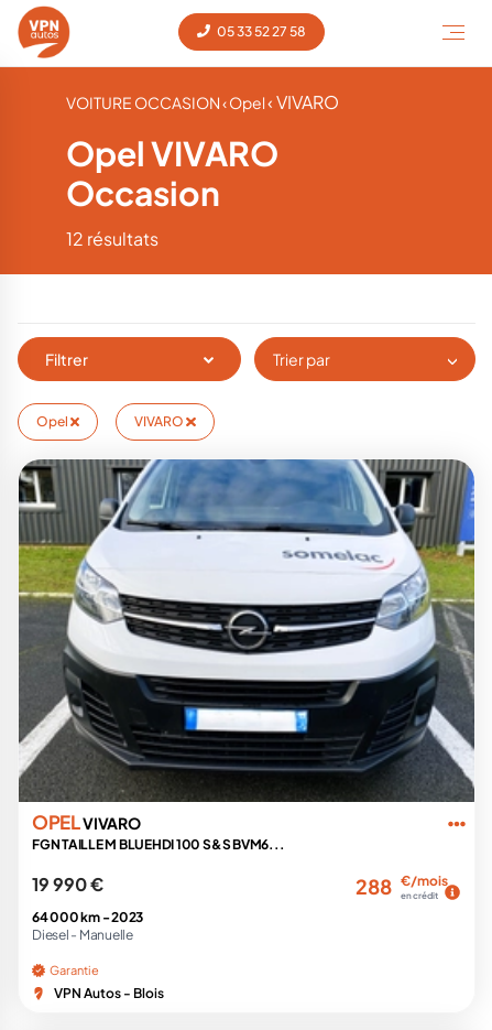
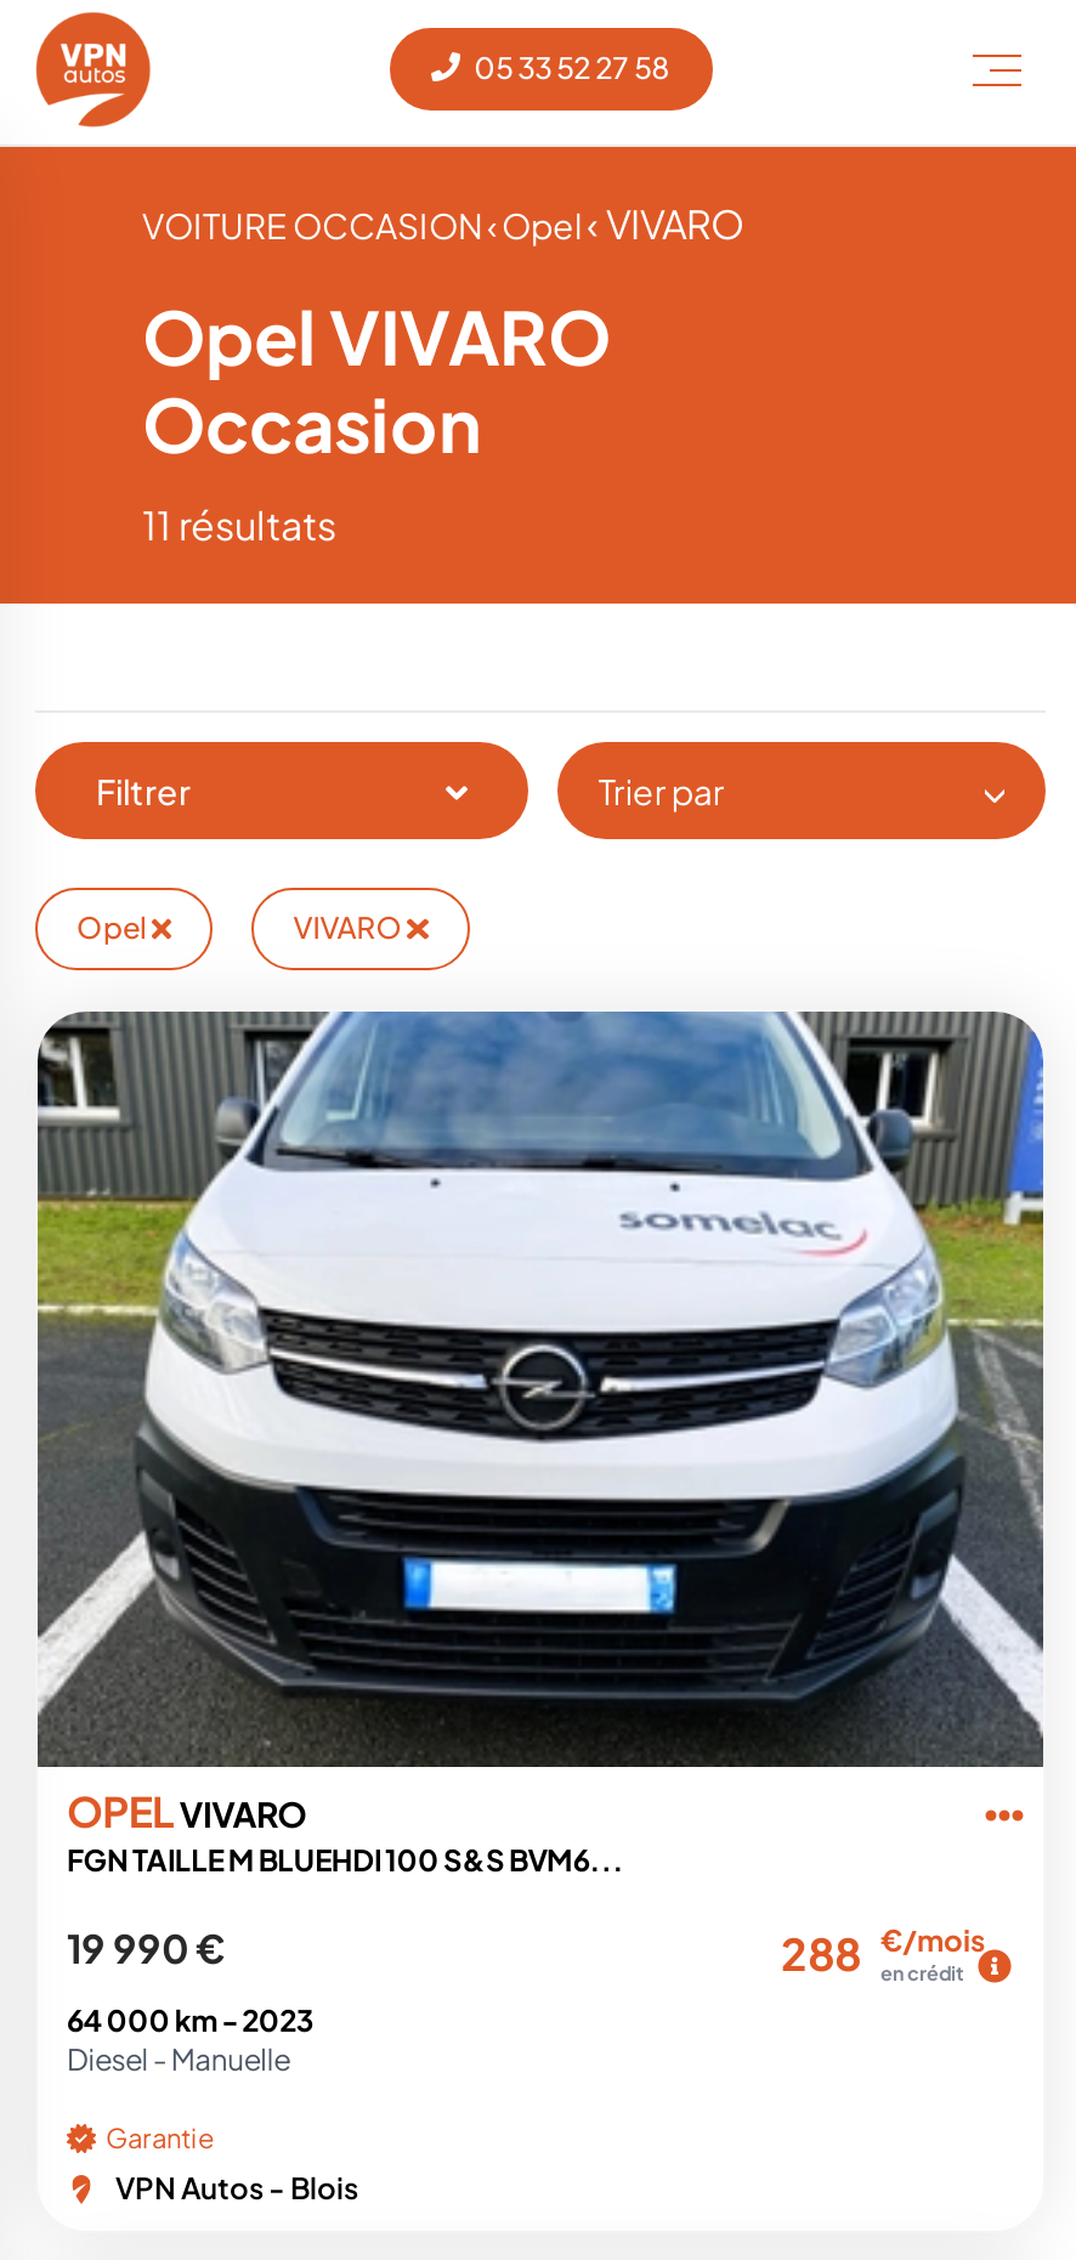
[66,227,158,250] 12 résultats -> [142,499,336,550] 11 résultats

